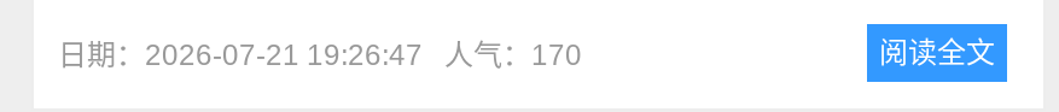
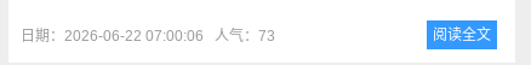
[58,40,582,73] 日期：2026-07-21 19:26:47 | 人气：170 -> [21,28,275,45] 日期：2026-06-22 07:00:06 | 人气：73

